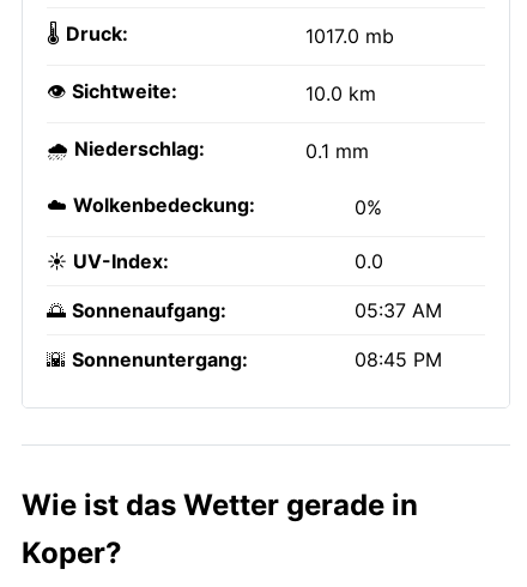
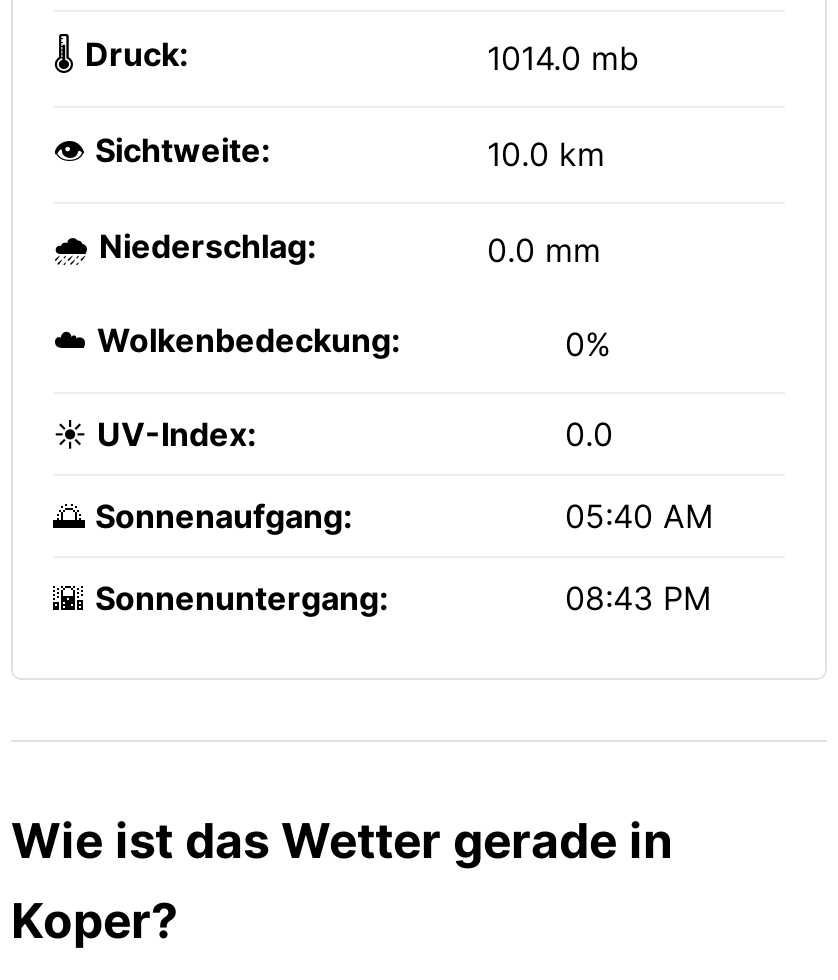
[305,24,394,48] 1017.0 mb -> [487,38,639,78] 1014.0 mb
[305,139,369,163] 0.1 mm -> [487,230,601,270] 0.0 mm
[355,298,442,322] 05:37 AM -> [565,496,713,536] 05:40 AM
[355,347,442,371] 08:45 PM -> [565,578,711,618] 08:43 PM

